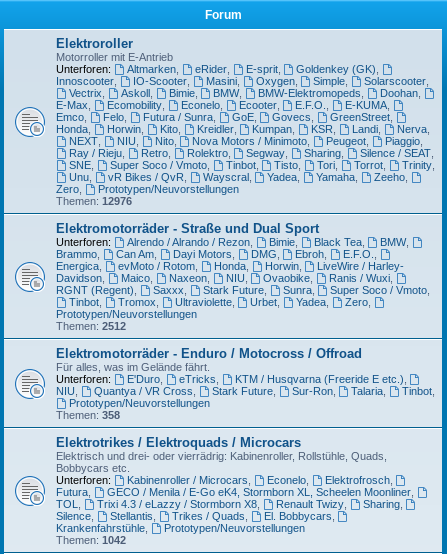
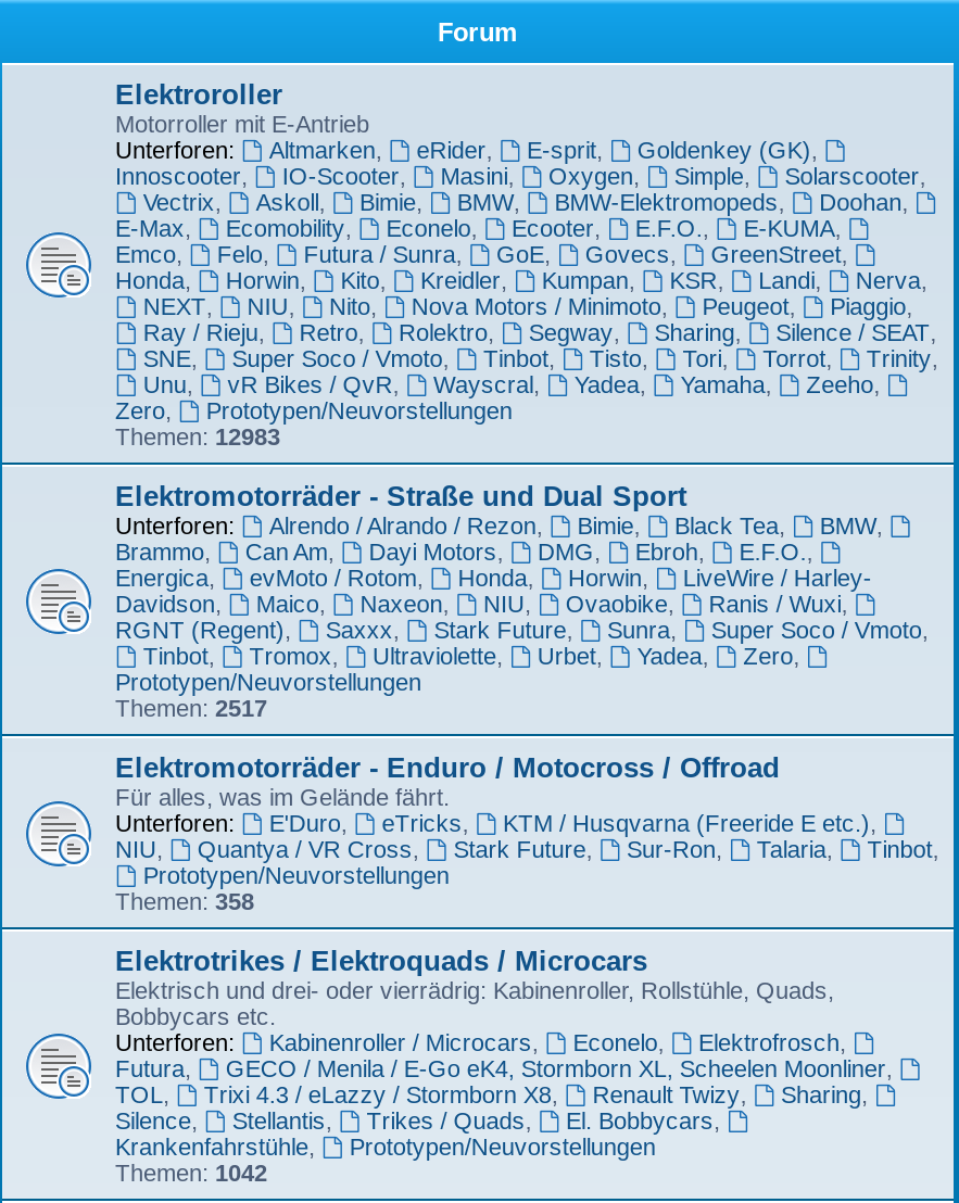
[56,195,132,207] Themen: 12976 -> [115,423,280,449] Themen: 12983
[56,320,126,332] Themen: 2512 -> [115,695,267,721] Themen: 2517

